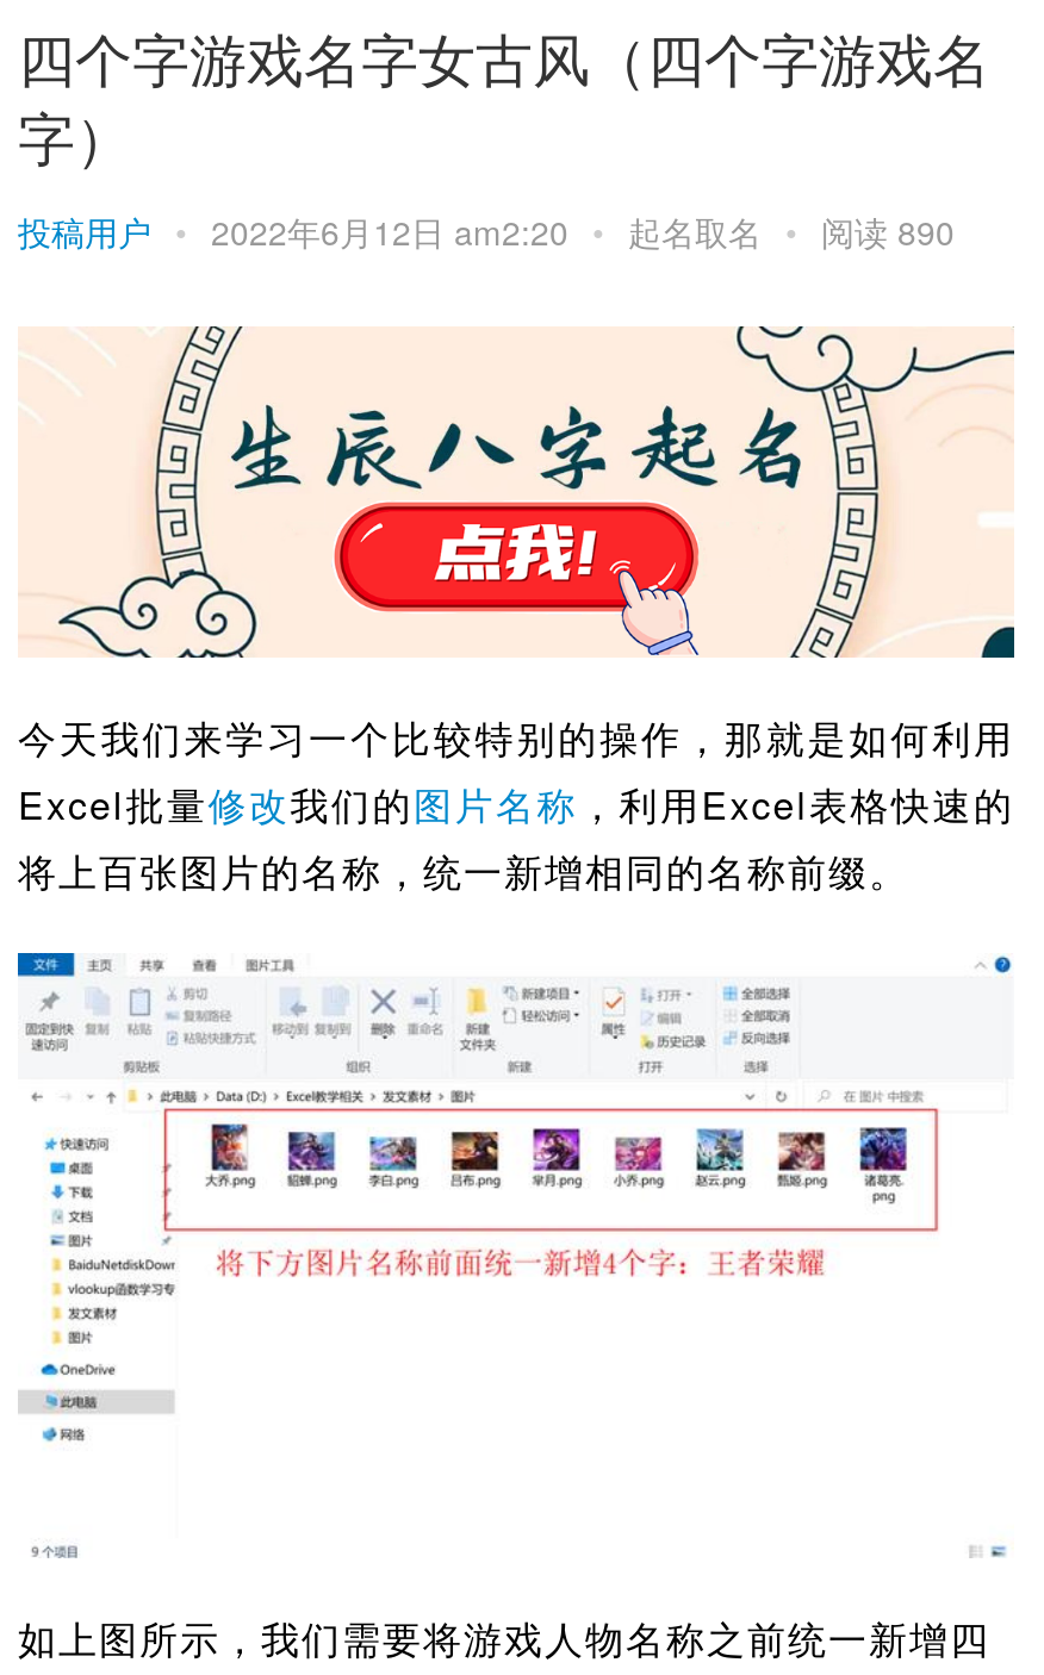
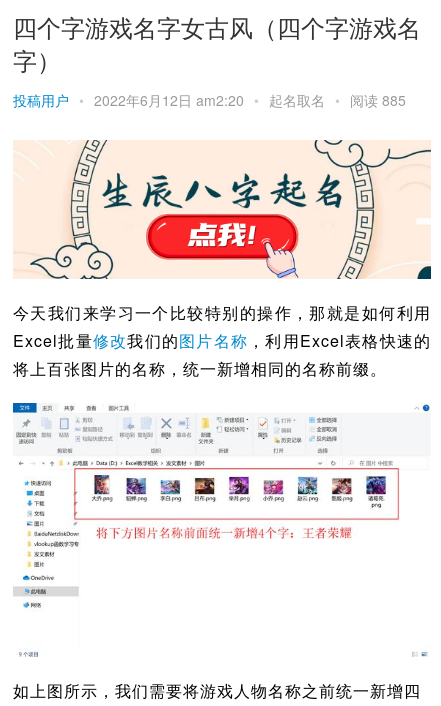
[18,207,955,255] 投稿用户 • 2022年6月12日 am2:20 • 起名取名 • 阅读 890 -> [13,90,406,110] 投稿用户 • 2022年6月12日 am2:20 • 起名取名 • 阅读 885

